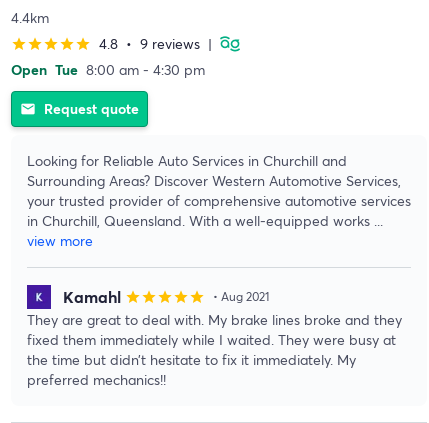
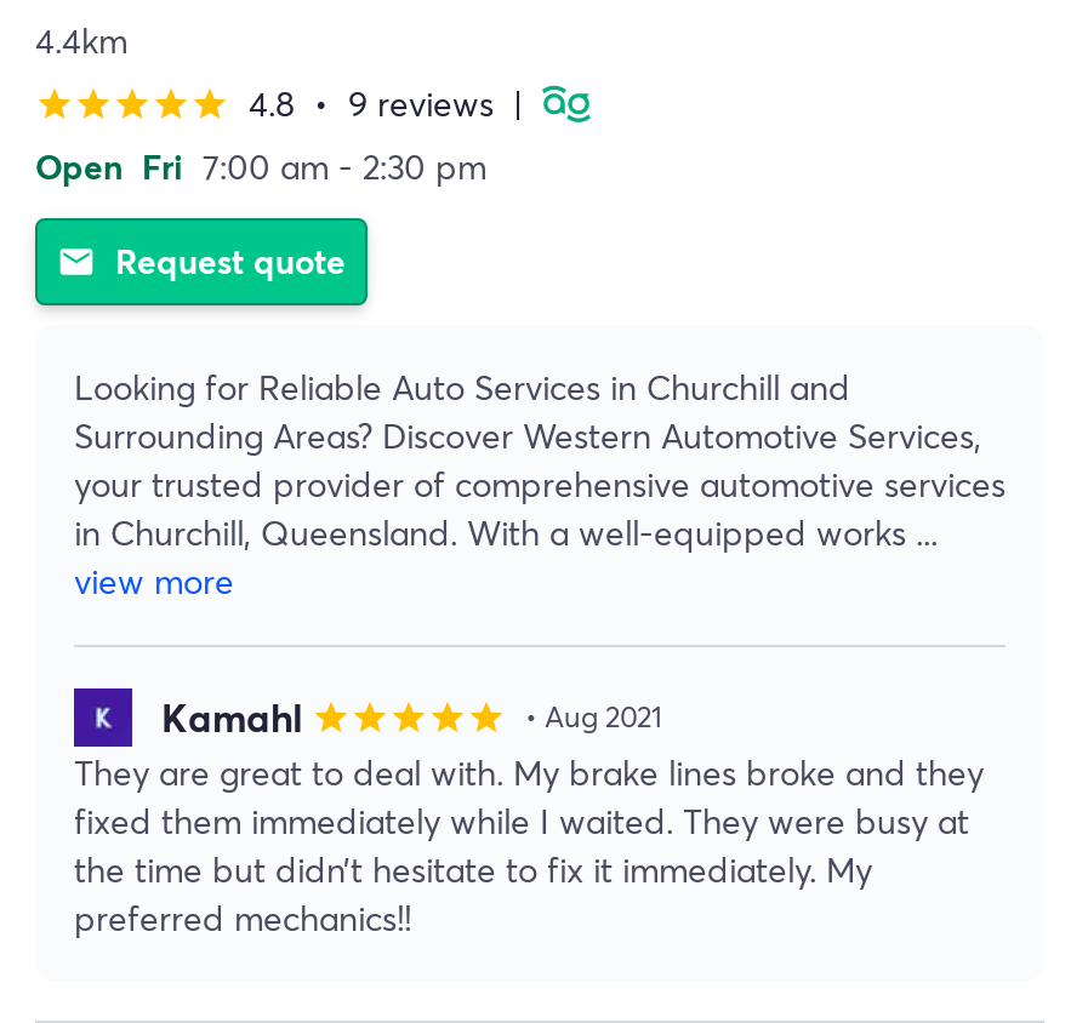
[11,60,205,79] Open Tue 8:00 am - 4:30 pm -> [35,143,486,189] Open Fri 7:00 am - 2:30 pm

